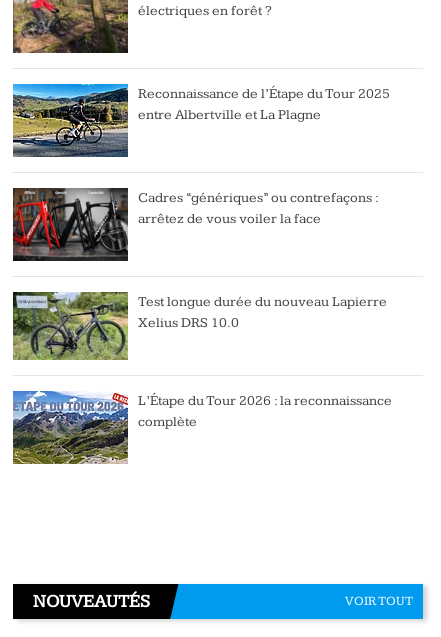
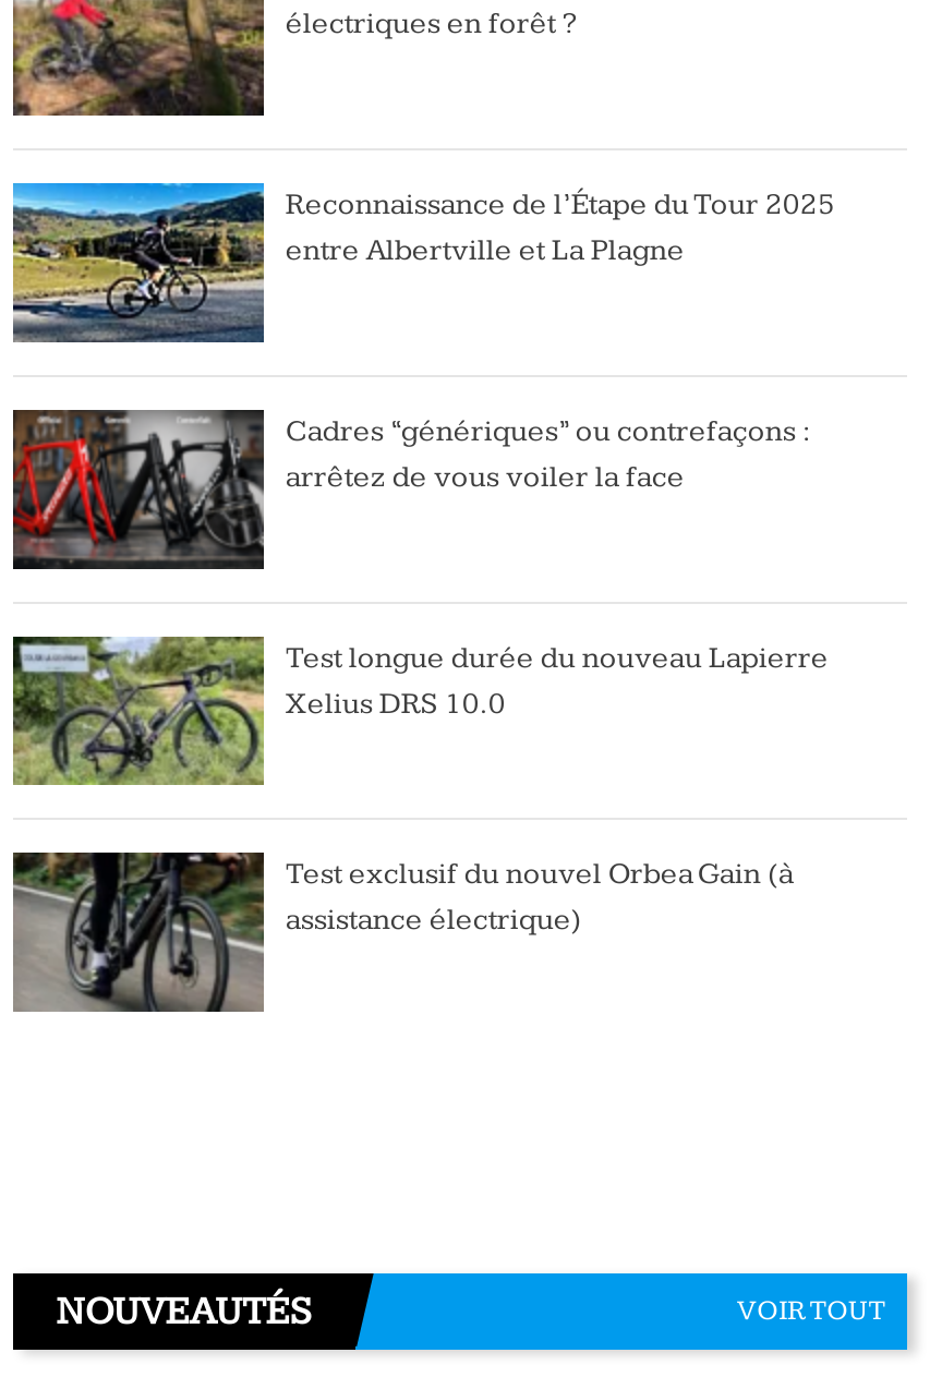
[12,390,392,464] [image] | L’Étape du Tour 2026 : la reconnaissance | complète -> [11,850,793,1012] [image] | Test exclusif du nouvel Orbea Gain (à | assistance électrique)

